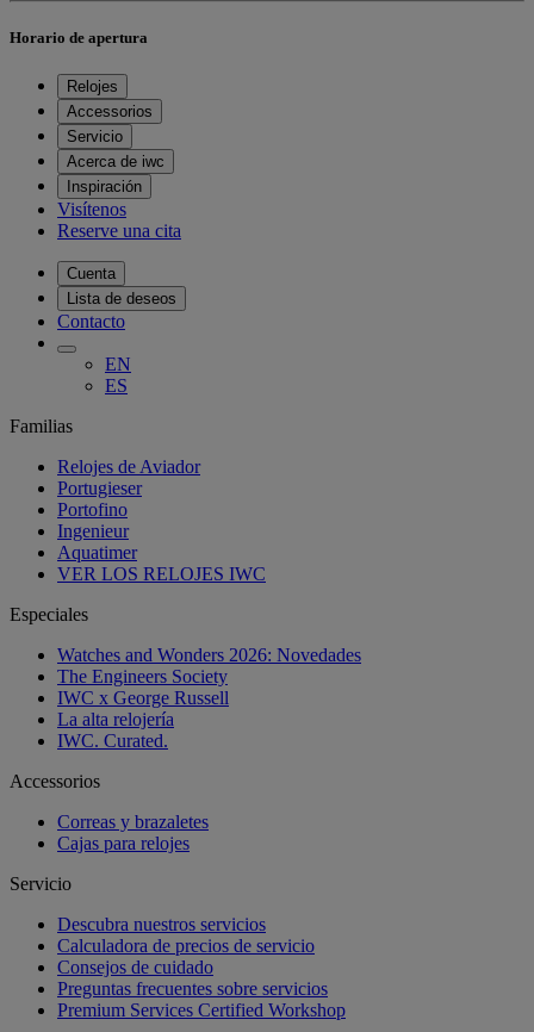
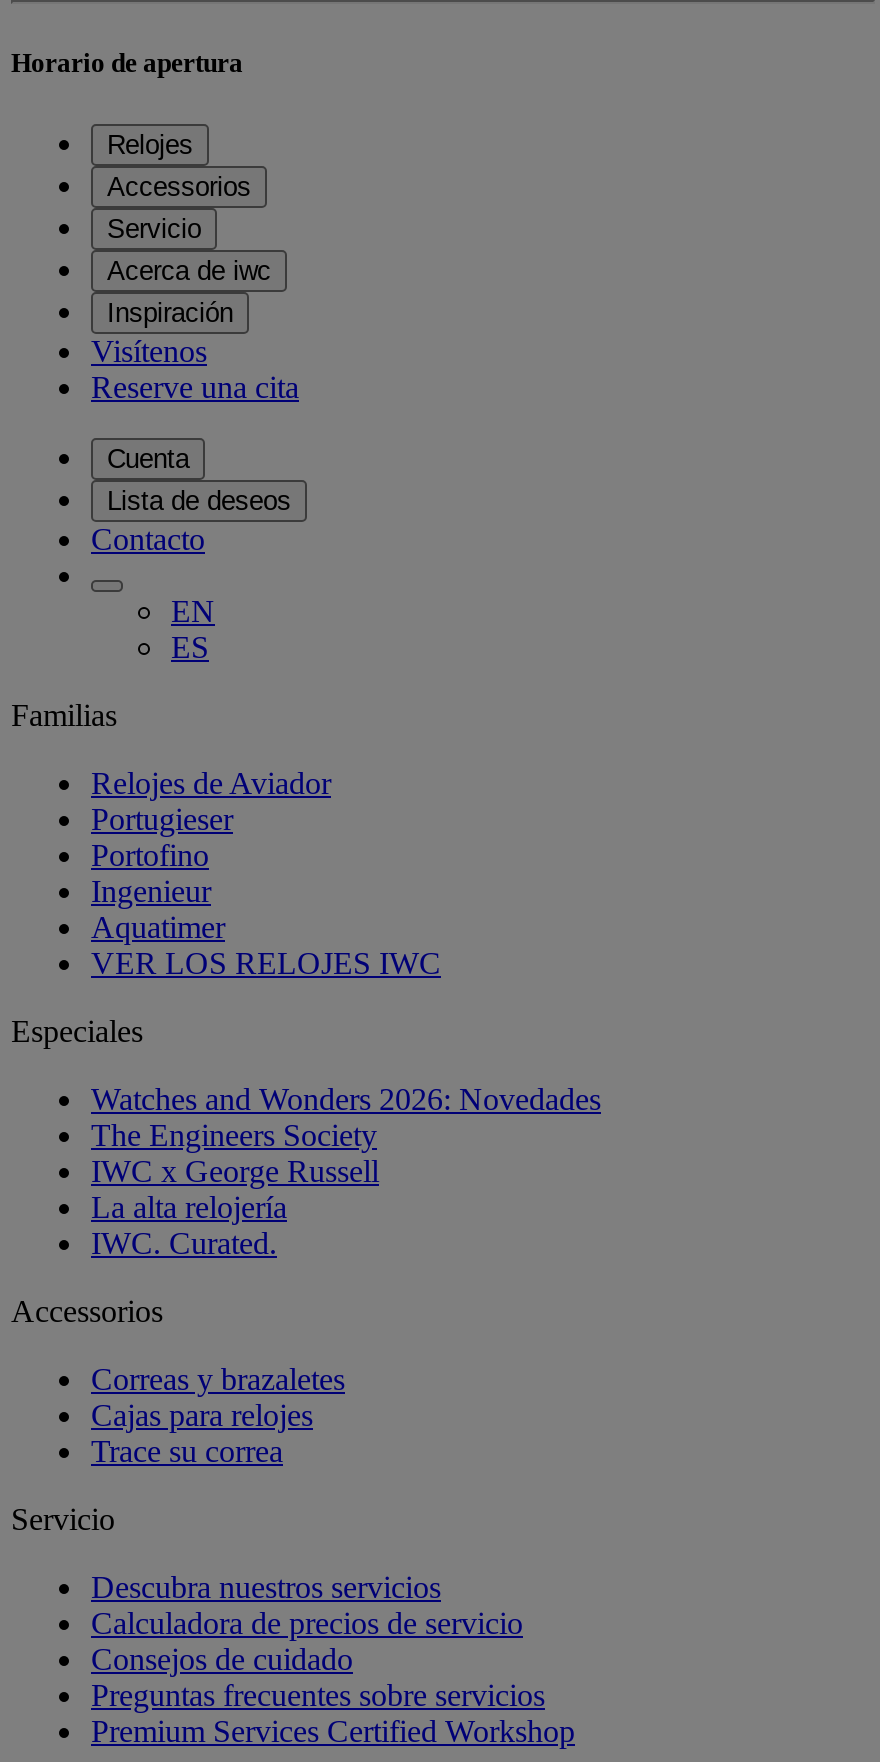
none -> [91,1434,283,1468] Trace su correa

